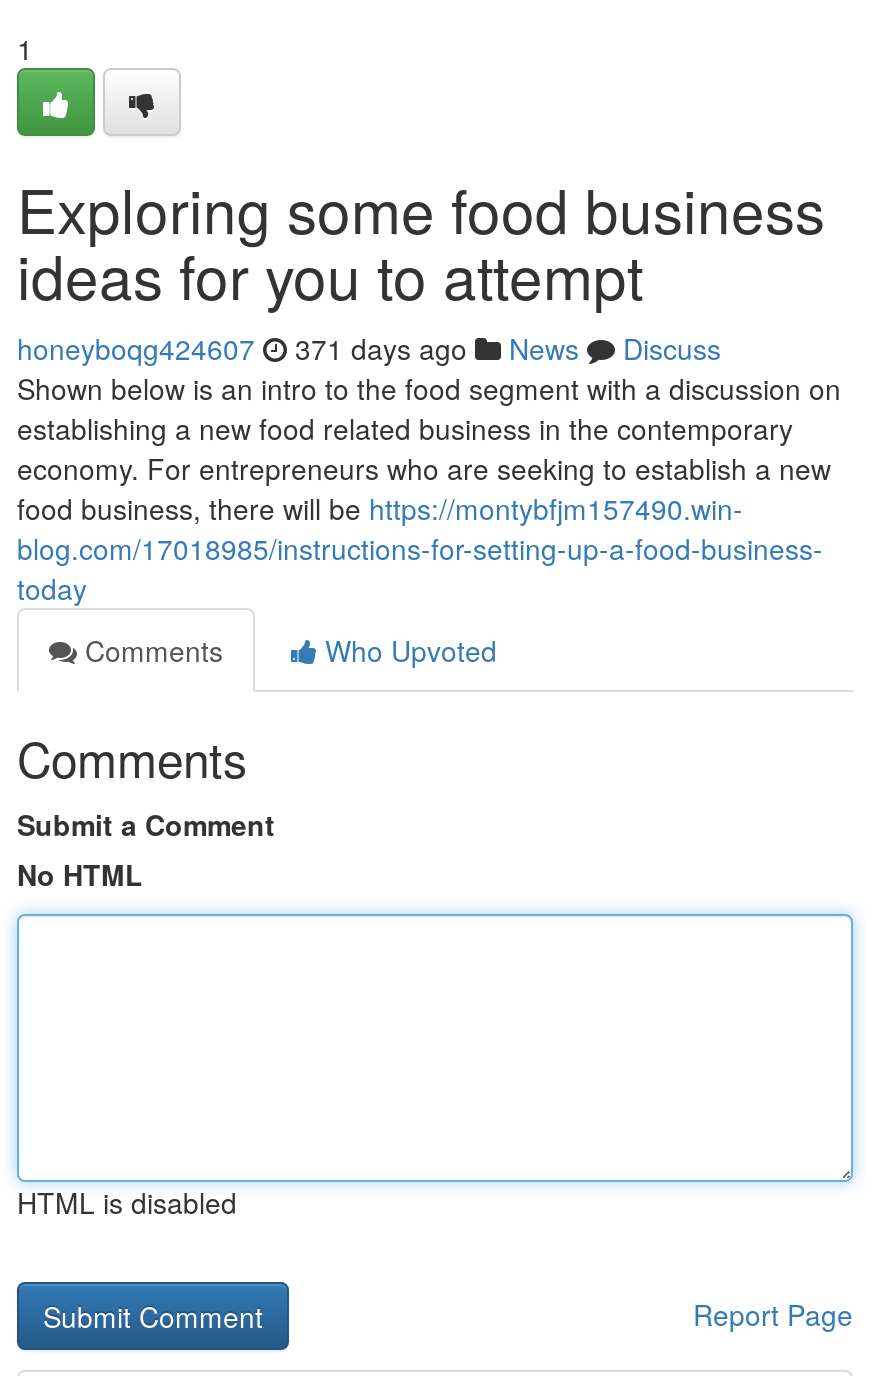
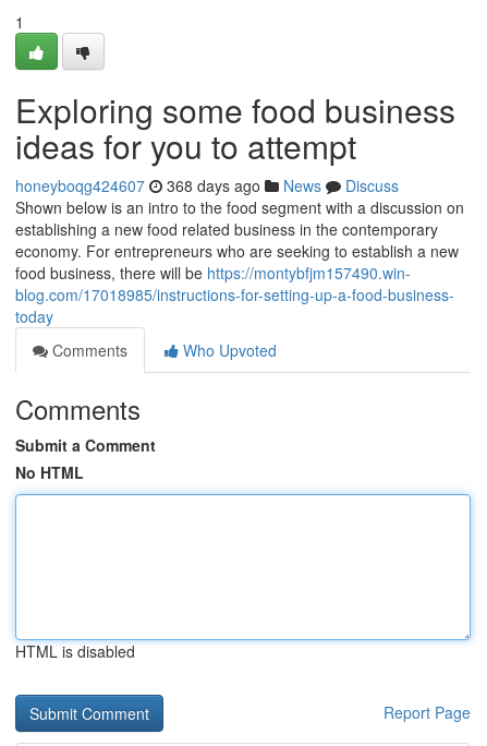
[17,328,721,368] honeyboqg424607 371 days ago News Discuss -> [15,175,399,196] honeyboqg424607 368 days ago News Discuss

